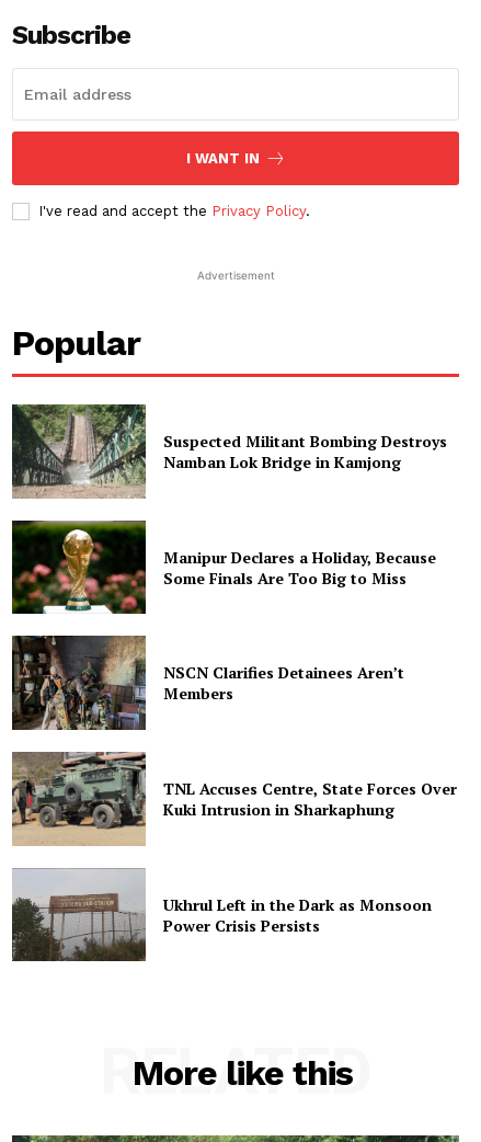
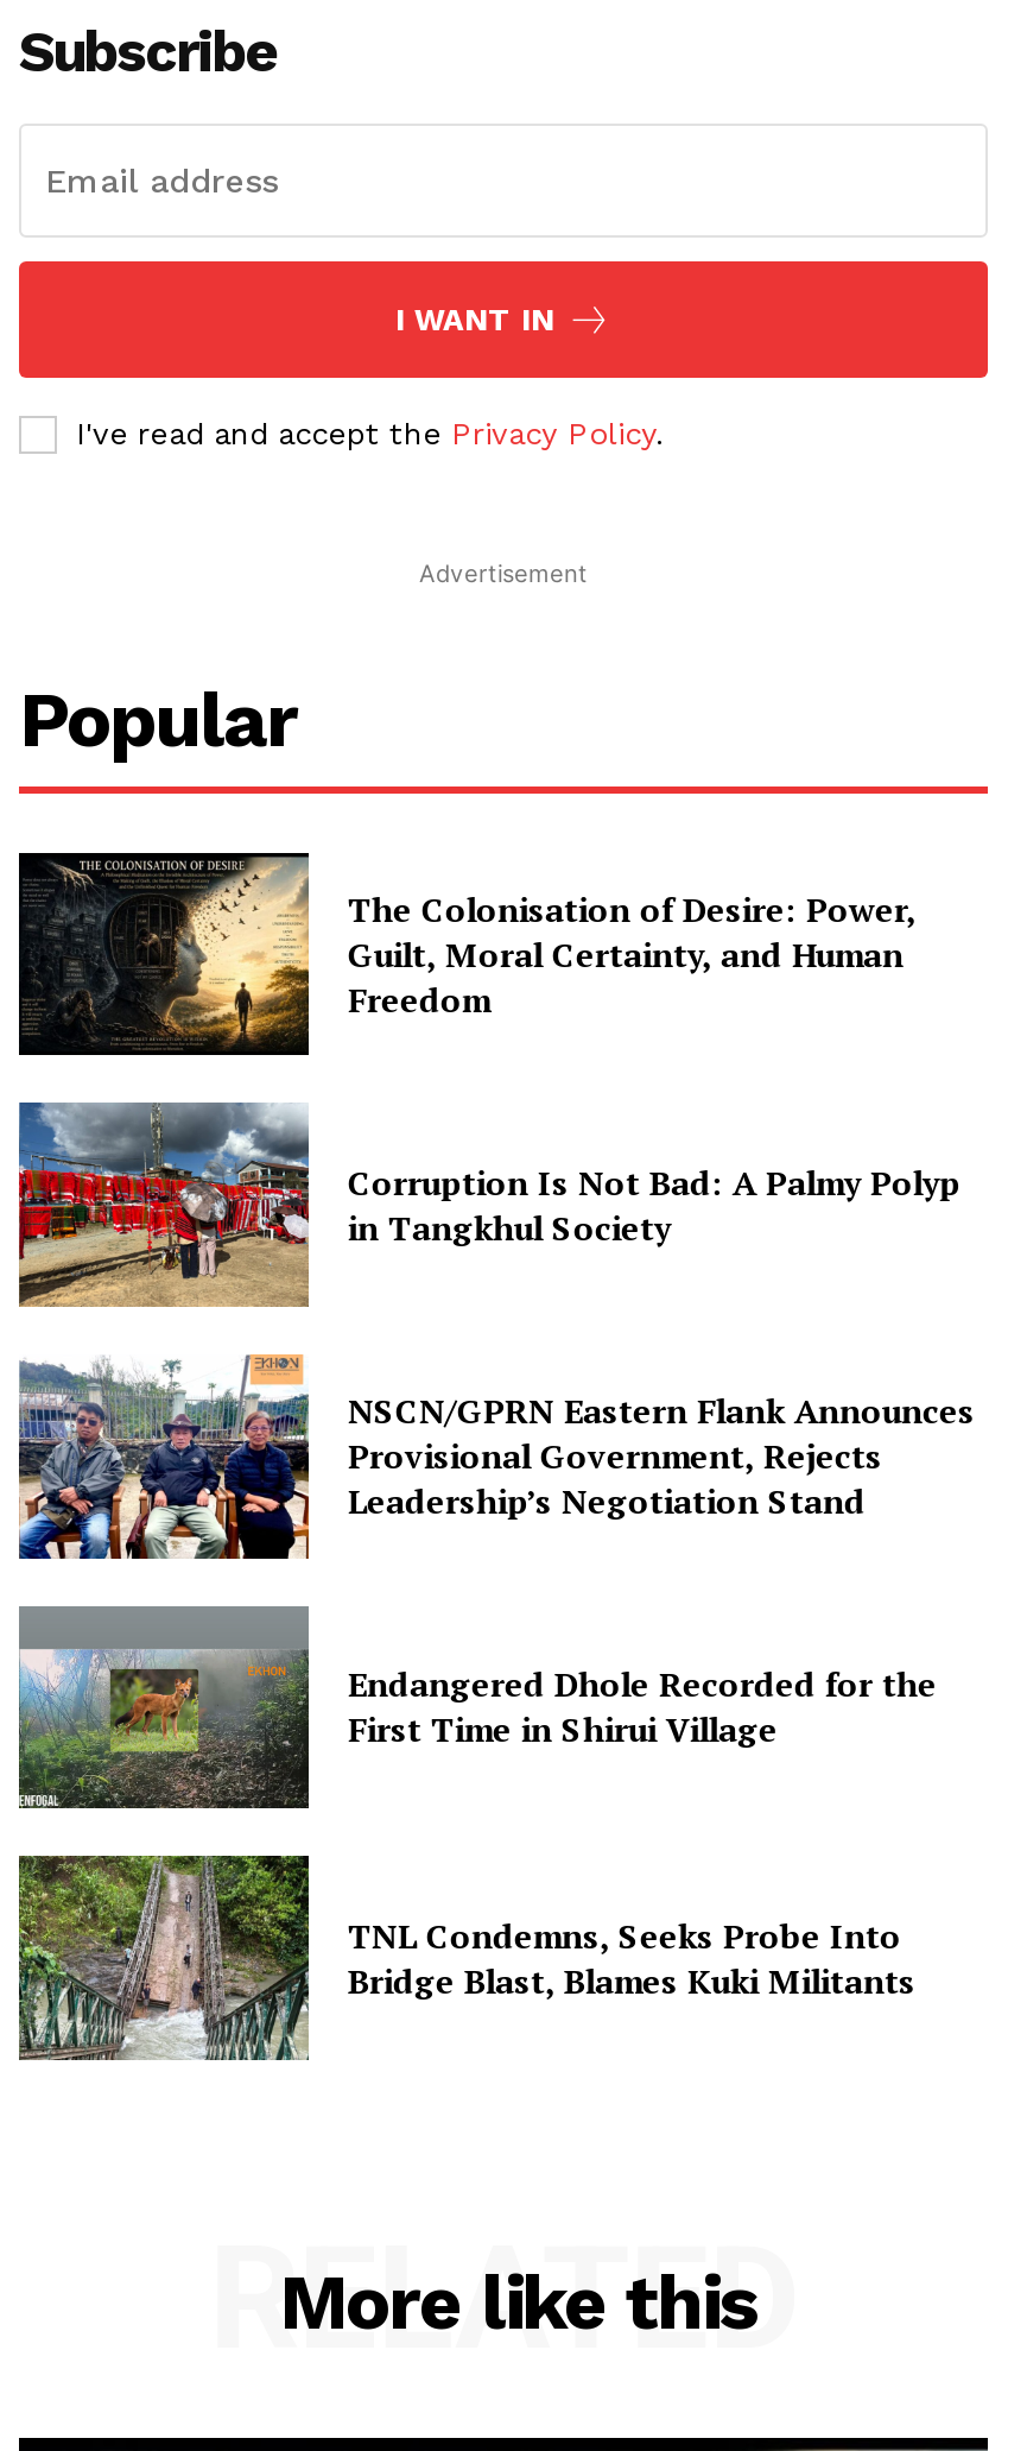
[11,404,447,499] [image] | Suspected Militant Bombing Destroys | Namban Lok Bridge in Kamjong -> [19,852,915,1056] [image] | The Colonisation of Desire: Power, | Guilt, Moral Certainty, and Human | Freedom
[11,519,437,615] [image] | Manipur Declares a Holiday, Because | Some Finals Are Too Big to Miss -> [17,1101,960,1308] [image] | Corruption Is Not Bad: A Palmy Polyp | in Tangkhul Society
[11,635,405,731] [image] | NSCN Clarifies Detainees Aren’t | Members -> [17,1353,975,1562] [image] | NSCN/GPRN Eastern Flank Announces | Provisional Government, Rejects | Leadership’s Negotiation Stand
[11,752,457,846] [image] | TNL Accuses Centre, State Forces Over | Kuki Intrusion in Sharkaphung -> [17,1605,937,1809] [image] | Endangered Dhole Recorded for the | First Time in Shirui Village
[12,868,432,962] [image] | Ukhrul Left in the Dark as Monsoon | Power Crisis Persists -> [17,1855,915,2061] [image] | TNL Condemns, Seeks Probe Into | Bridge Blast, Blames Kuki Militants

